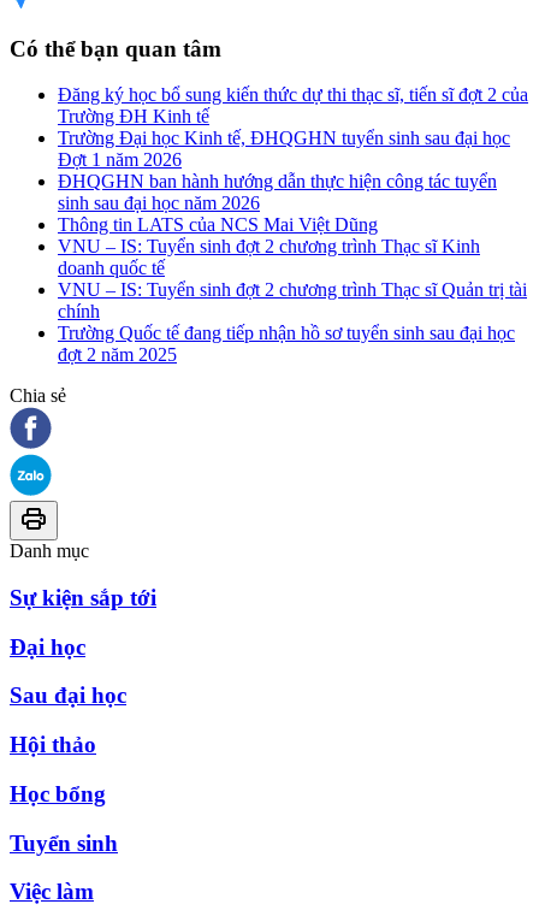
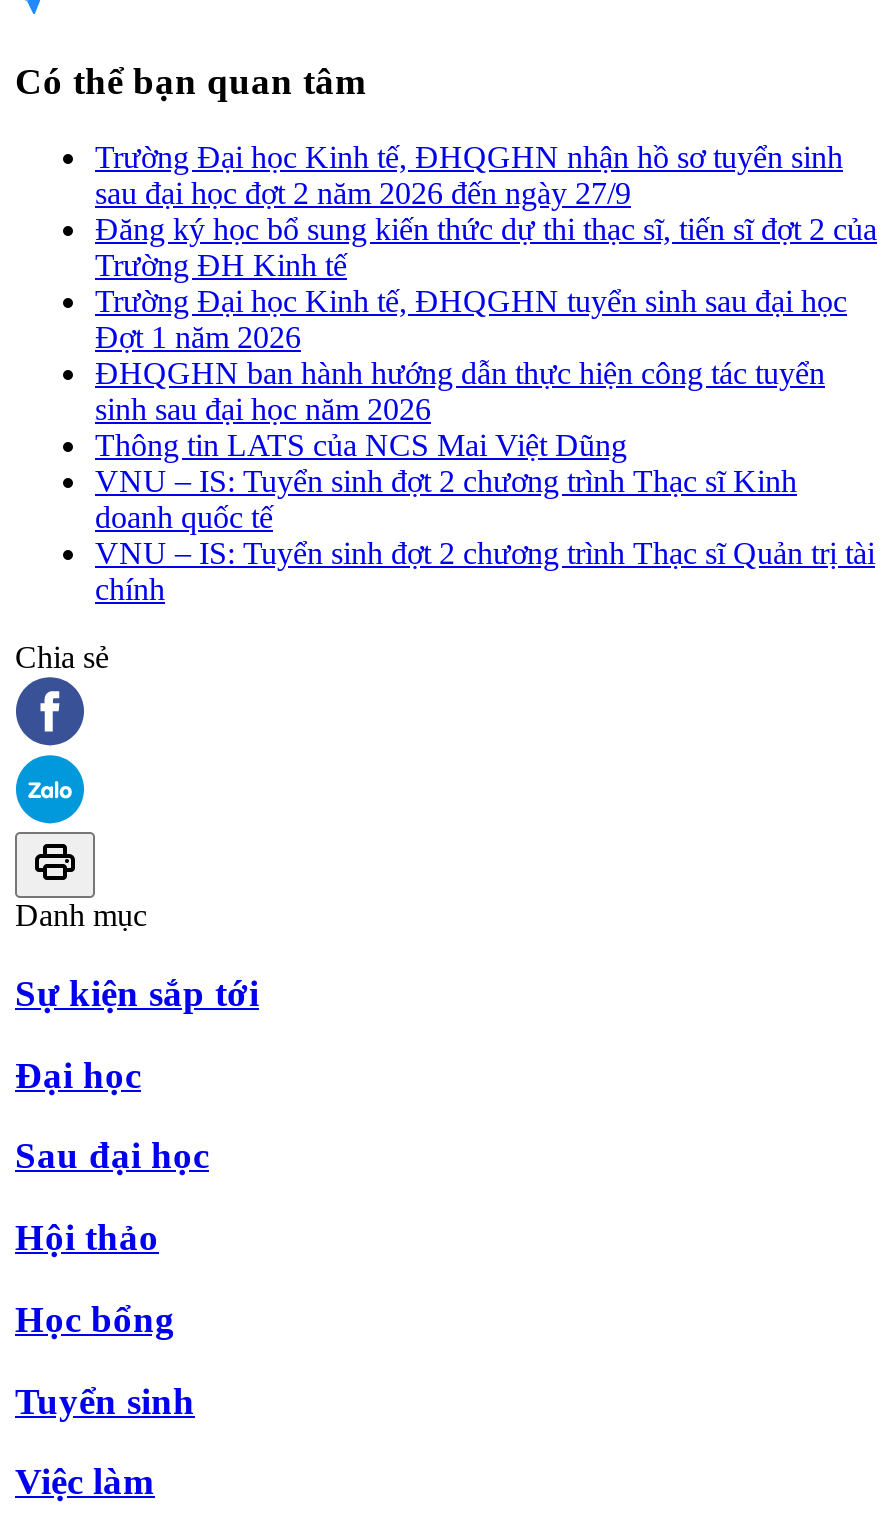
none -> [95,140,843,210] Trường Đại học Kinh tế, ĐHQGHN nhận hồ sơ tuyển sinh | sau đại học đợt 2 năm 2026 đến ngày 27/9
moved [58,84,528,322] -> [95,212,877,606]: Đăng ký học bổ sung kiến thức dự thi thạc sĩ, tiến sĩ đợt 2 của | Trường ĐH Kinh tế | Trường Đại học Kinh tế, ĐHQGHN tuyển sinh sau đại học | ... | VNU – IS: Tuyển sinh đợt 2 chương trình Thạc sĩ Quản trị tài | chính
[58,323,515,365] Trường Quốc tế đang tiếp nhận hồ sơ tuyển sinh sau đại học | đợt 2 năm 2025 -> none

